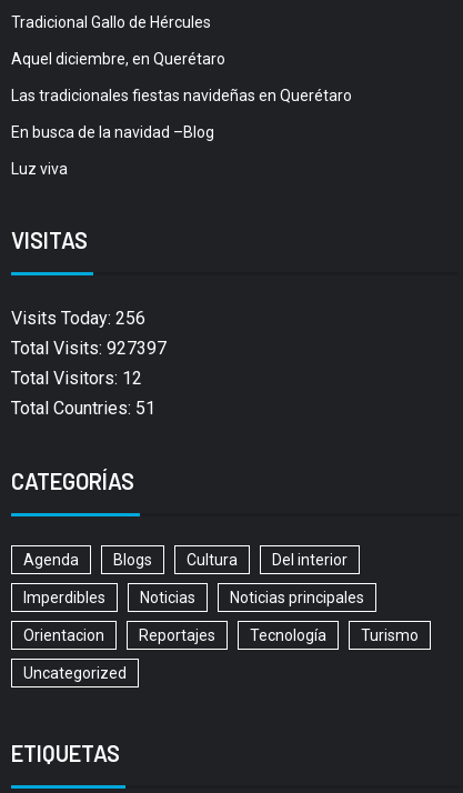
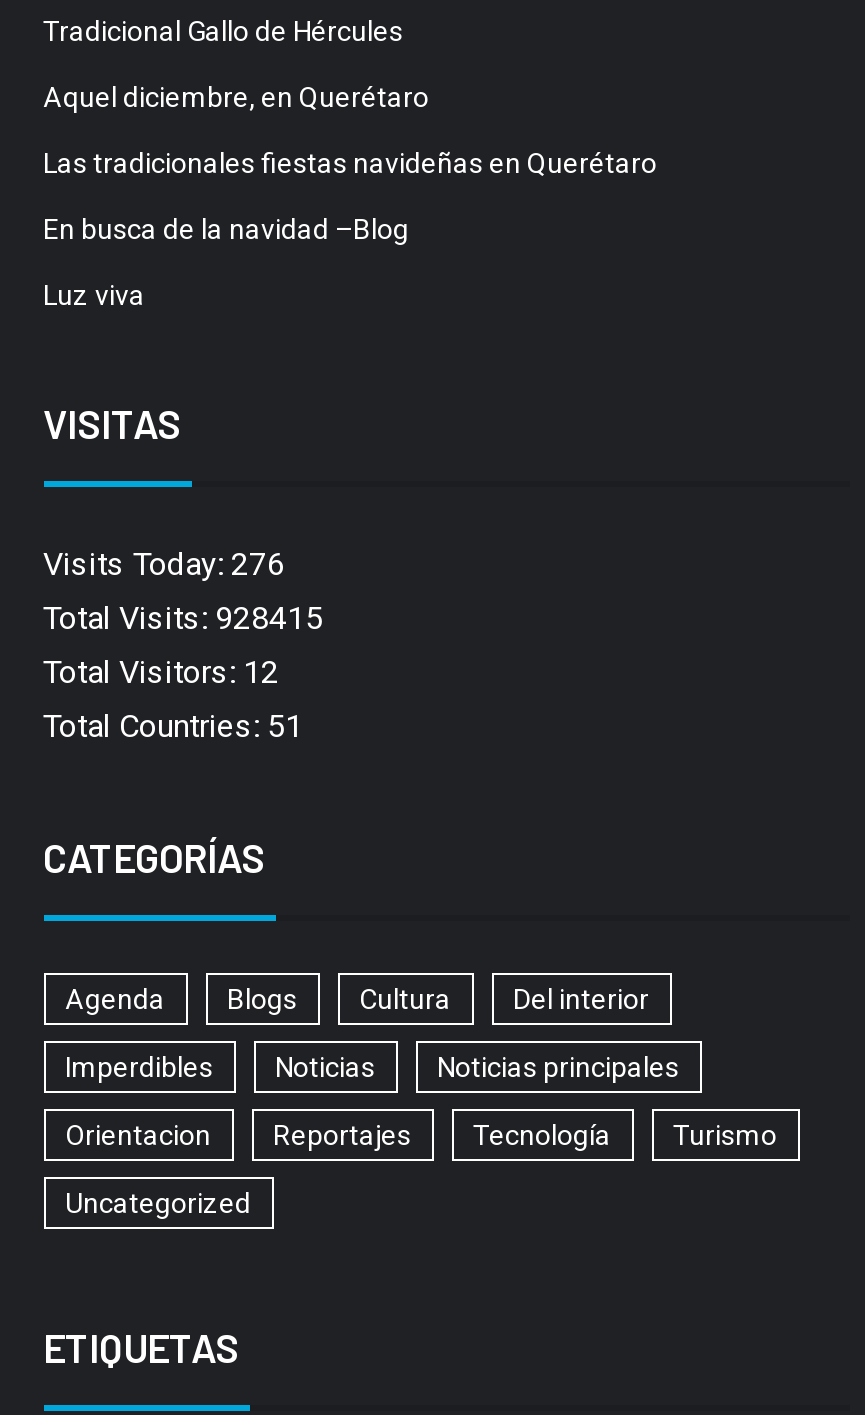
[11,308,145,329] Visits Today: 256 -> [43,546,285,584] Visits Today: 276
[11,338,166,359] Total Visits: 927397 -> [43,600,323,638] Total Visits: 928415

